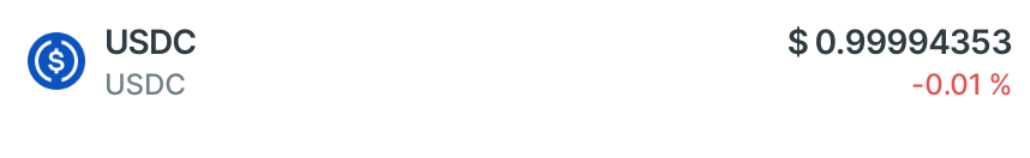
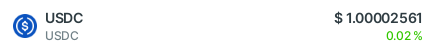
[787,20,1012,61] $ 0.99994353 -> [334,9,423,26] $ 1.00002561
[911,65,1012,101] -0.01 % -> [386,28,423,43] 0.02 %

